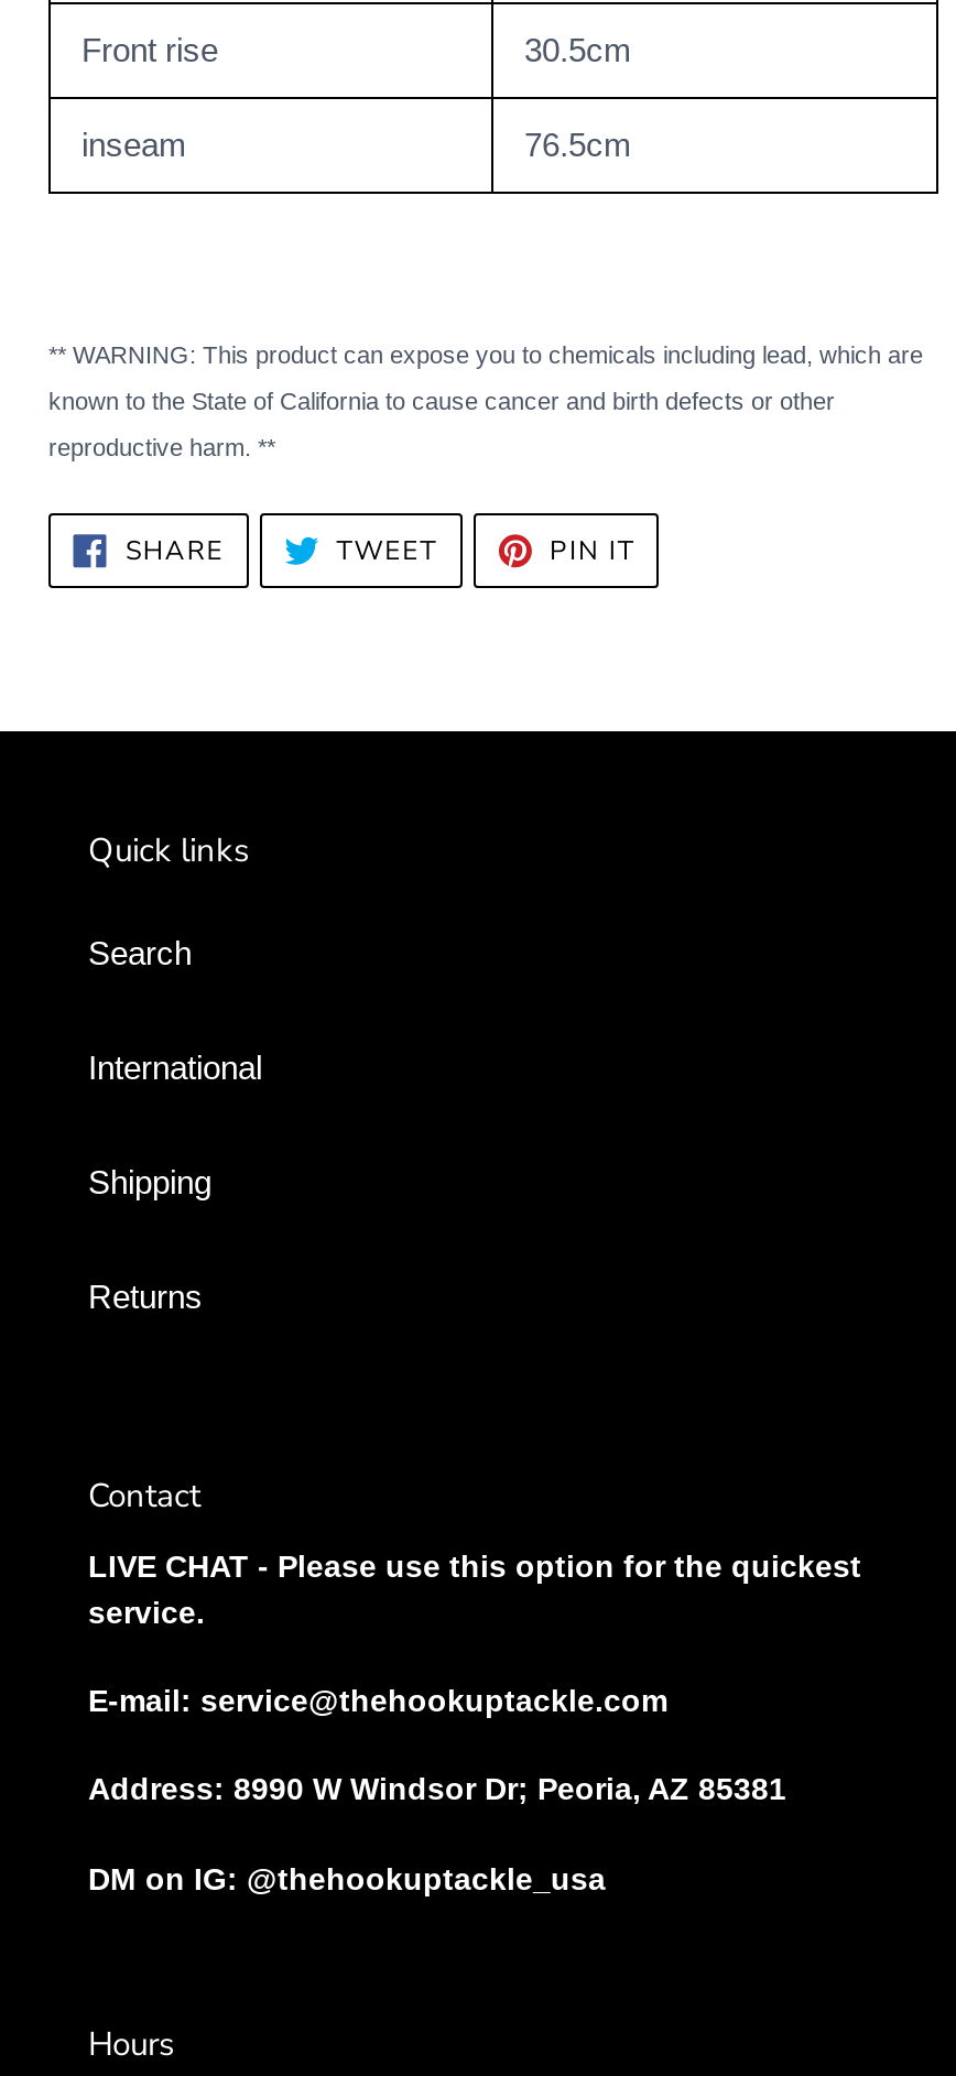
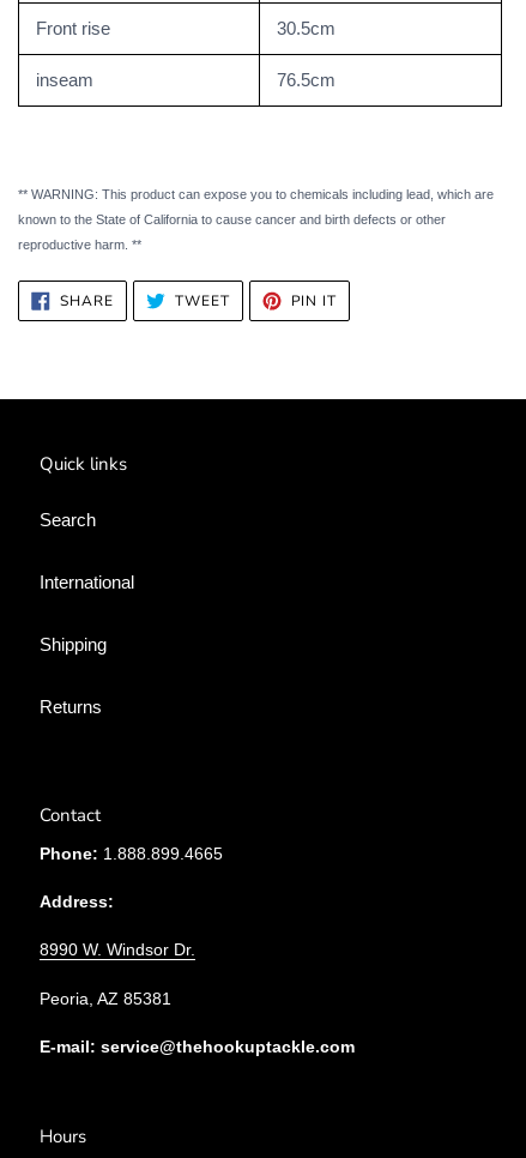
[88,1548,861,1629] LIVE CHAT - Please use this option for the quickest | service. -> [40,843,223,1008] Phone: 1.888.899.4665 | Address: | 8990 W. Windsor Dr. | Peoria, AZ 85381
moved [88,1683,667,1718] -> [40,1037,355,1056]: E-mail: service@thehookuptackle.com
[88,1772,786,1896] Address: 8990 W Windsor Dr; Peoria, AZ 85381 | DM on IG: @thehookuptackle_usa -> none

